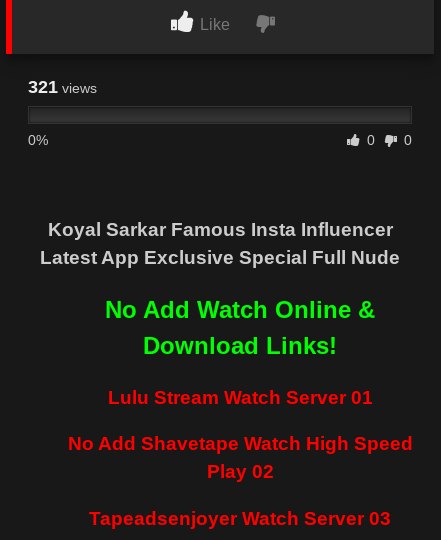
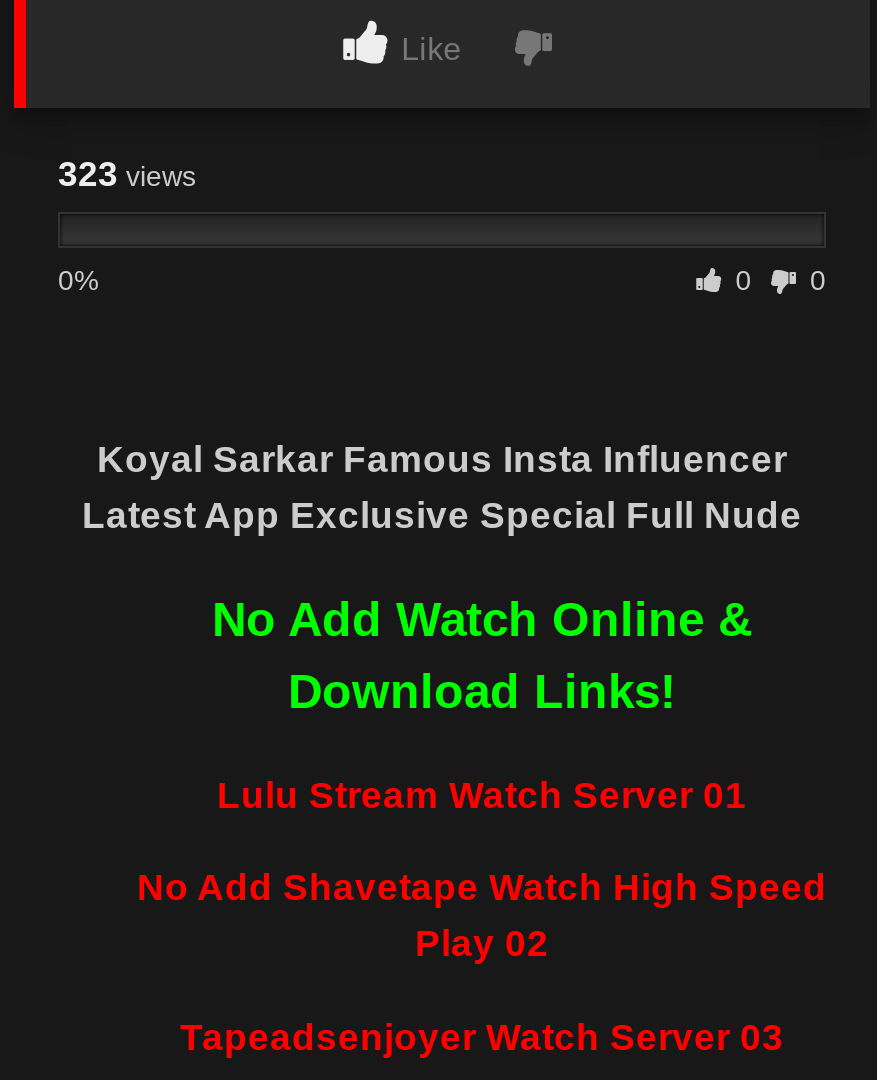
[28,77,97,97] 321 views -> [58,154,196,194] 323 views

